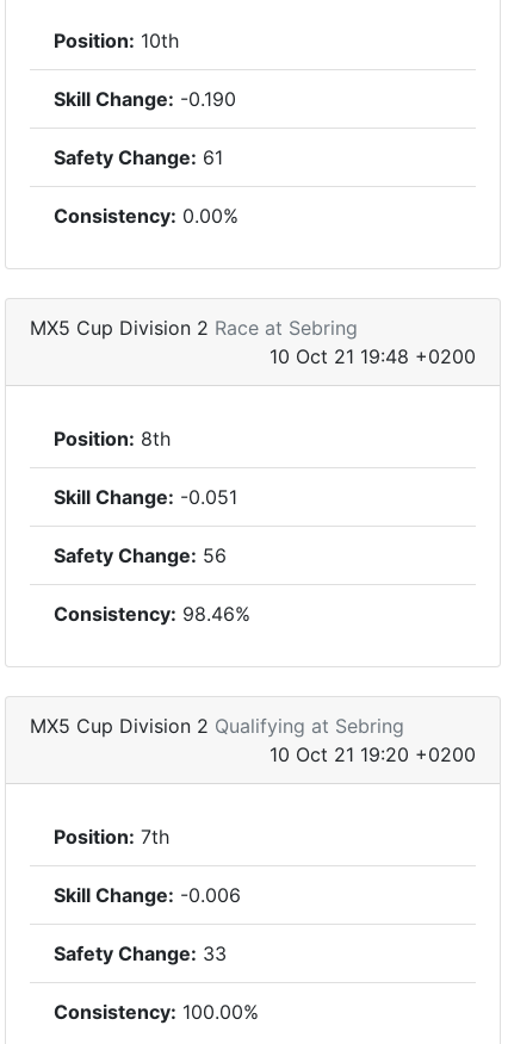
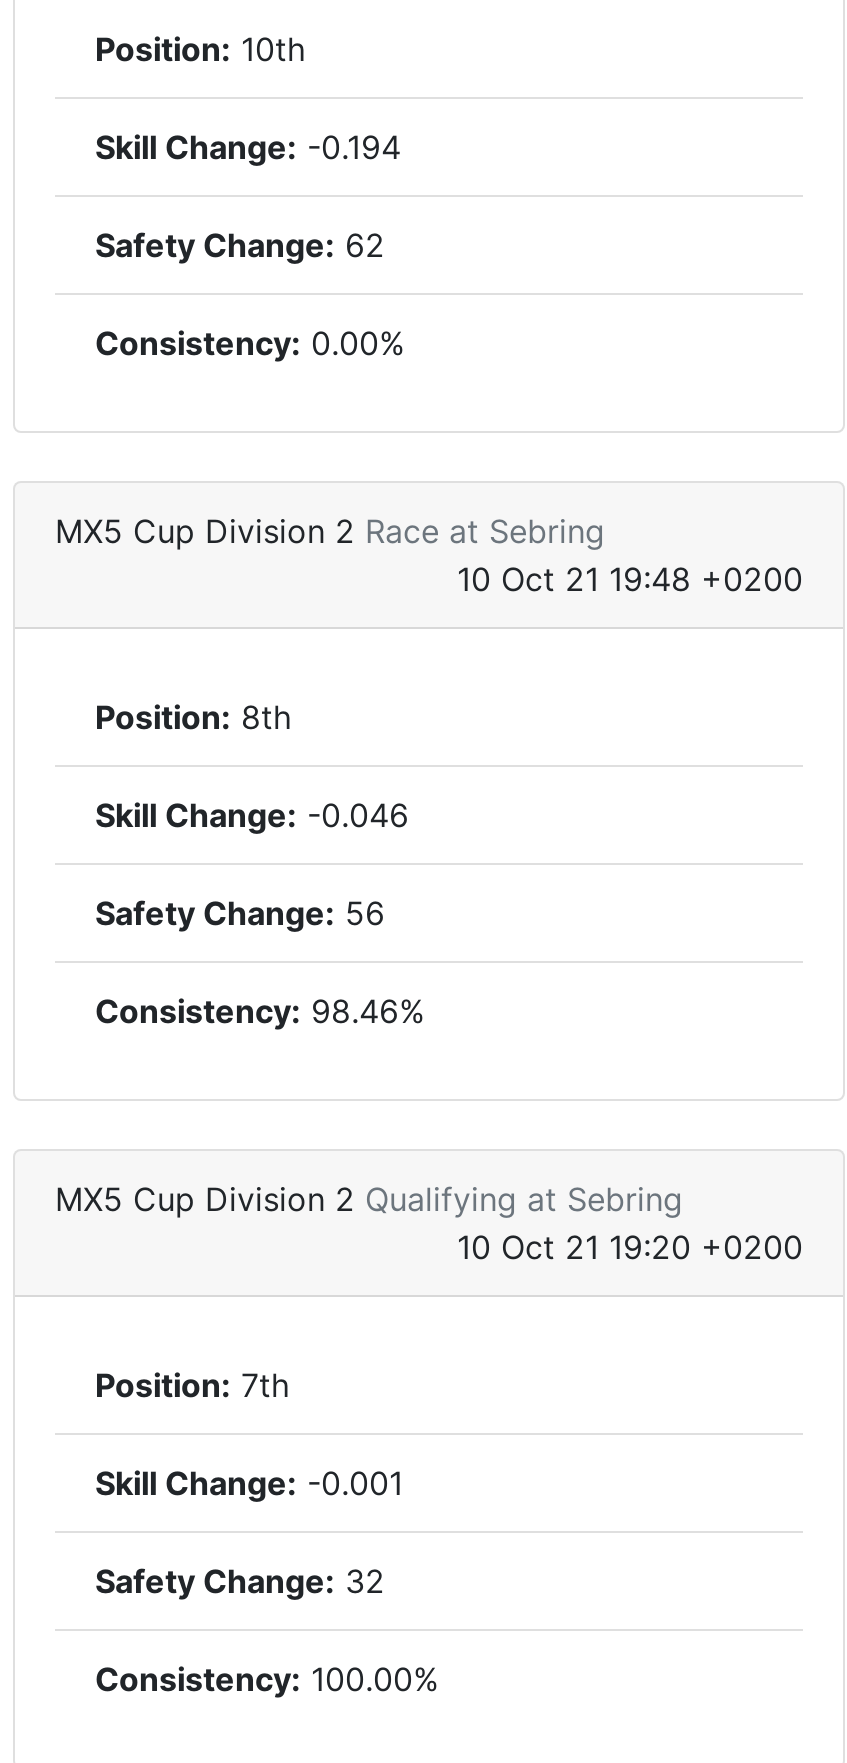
[54,87,236,111] Skill Change: -0.190 -> [95,127,401,167] Skill Change: -0.194
[54,145,223,169] Safety Change: 61 -> [95,225,385,265] Safety Change: 62
[54,485,237,509] Skill Change: -0.051 -> [95,795,409,835] Skill Change: -0.046
[54,883,241,907] Skill Change: -0.006 -> [95,1463,403,1503] Skill Change: -0.001
[54,942,227,965] Safety Change: 33 -> [95,1561,385,1601] Safety Change: 32

